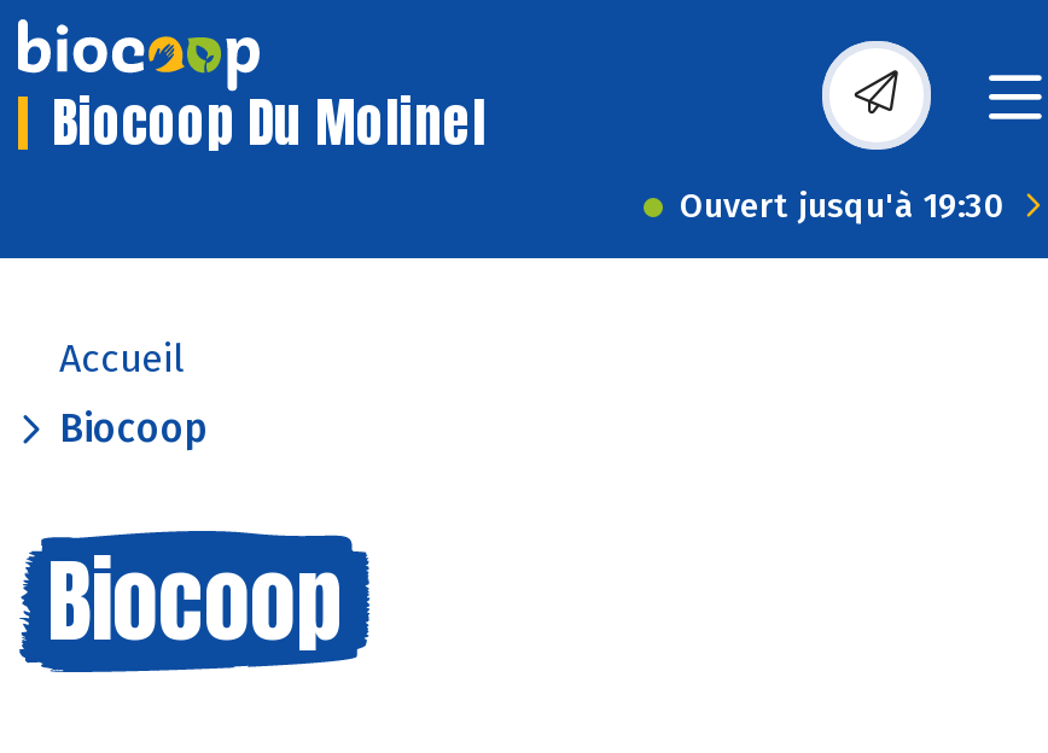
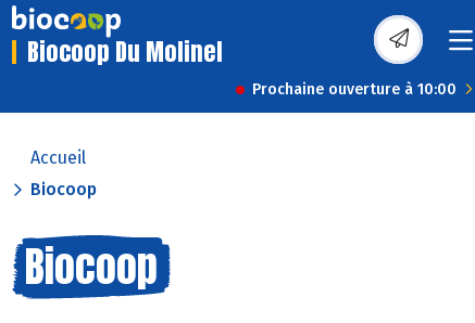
[680,186,1006,227] Ouvert jusqu'à 19:30 -> [252,80,457,99] Prochaine ouverture à 10:00

